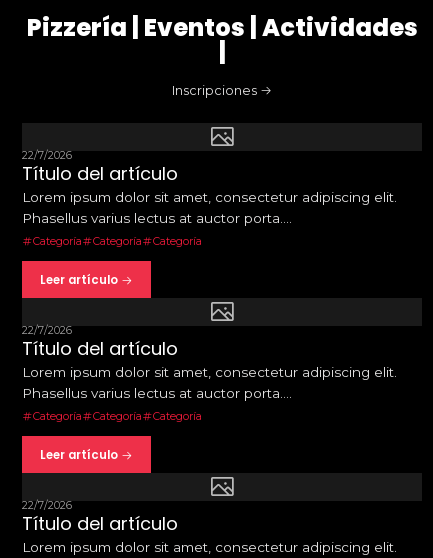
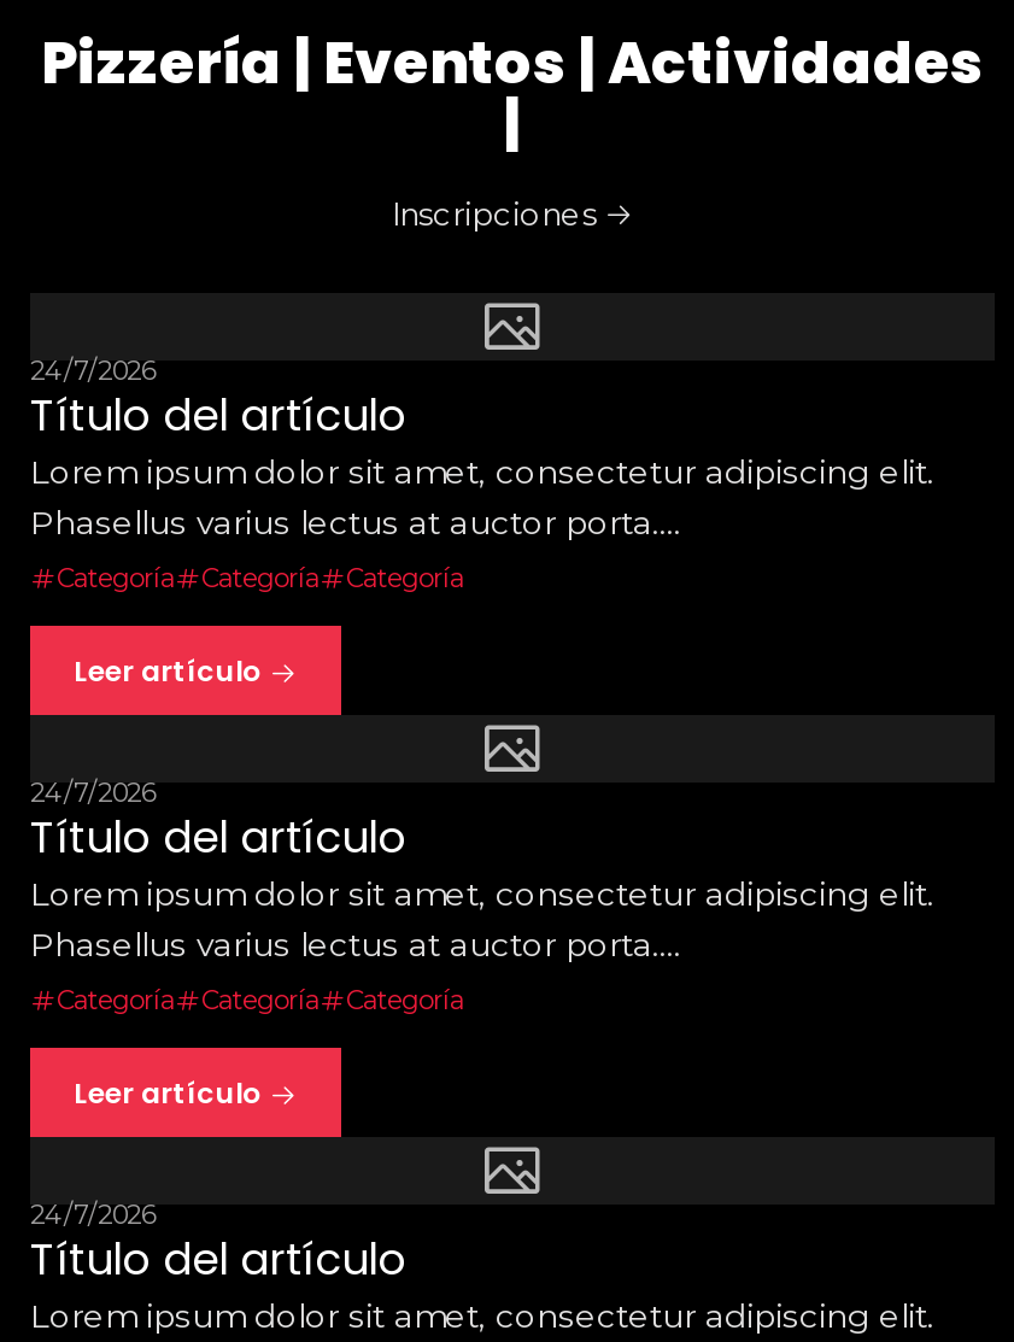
[22,149,72,162] 22/7/2026 -> [30,355,156,386] 24/7/2026
[22,324,72,337] 22/7/2026 -> [30,777,156,809] 24/7/2026
[22,499,72,512] 22/7/2026 -> [30,1200,156,1231] 24/7/2026

